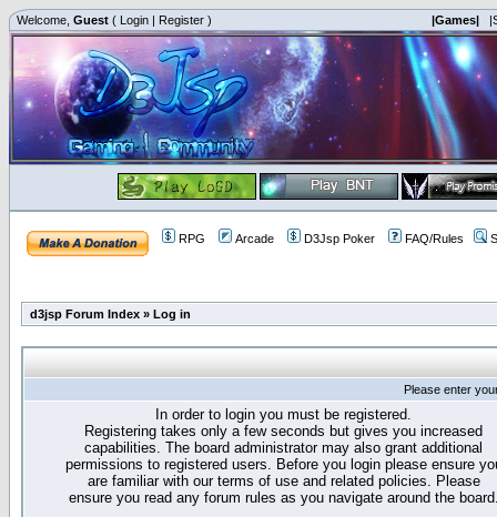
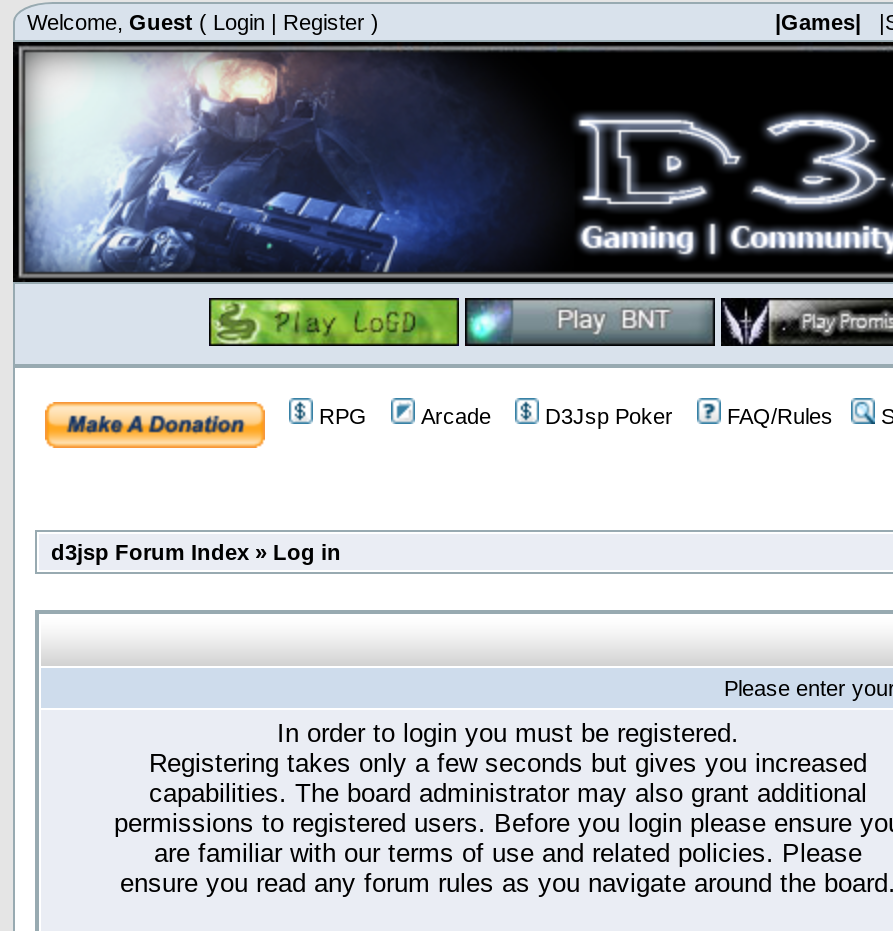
[8,30,494,165] [image] -> [11,40,887,284] [image]

